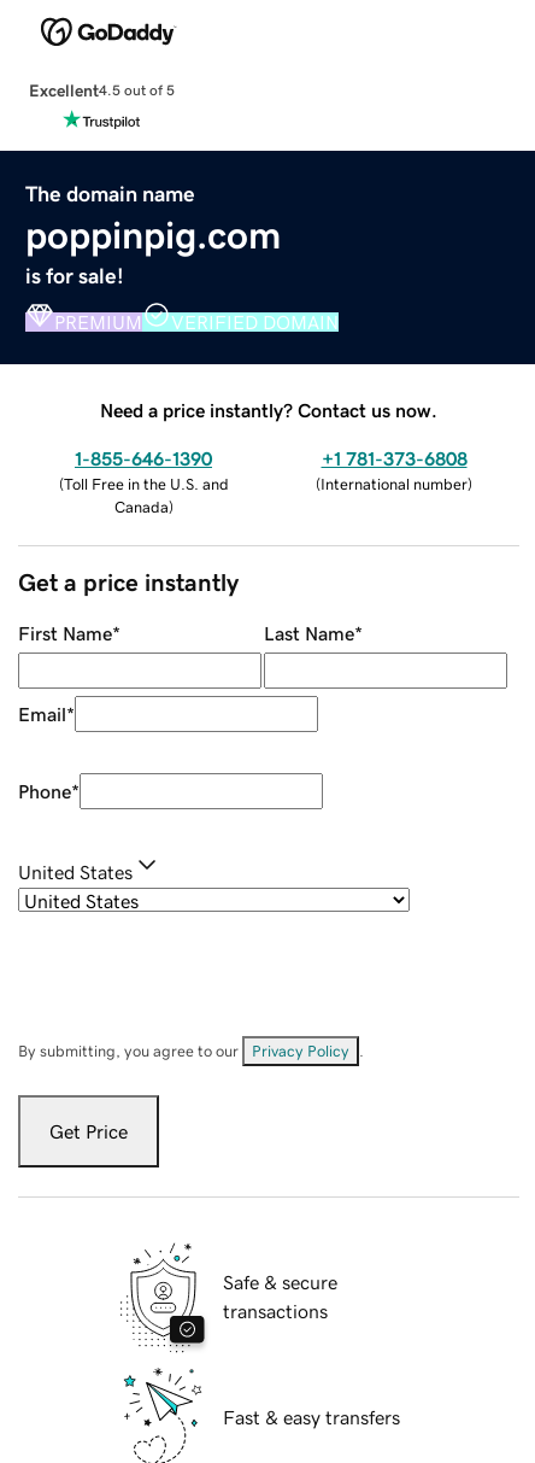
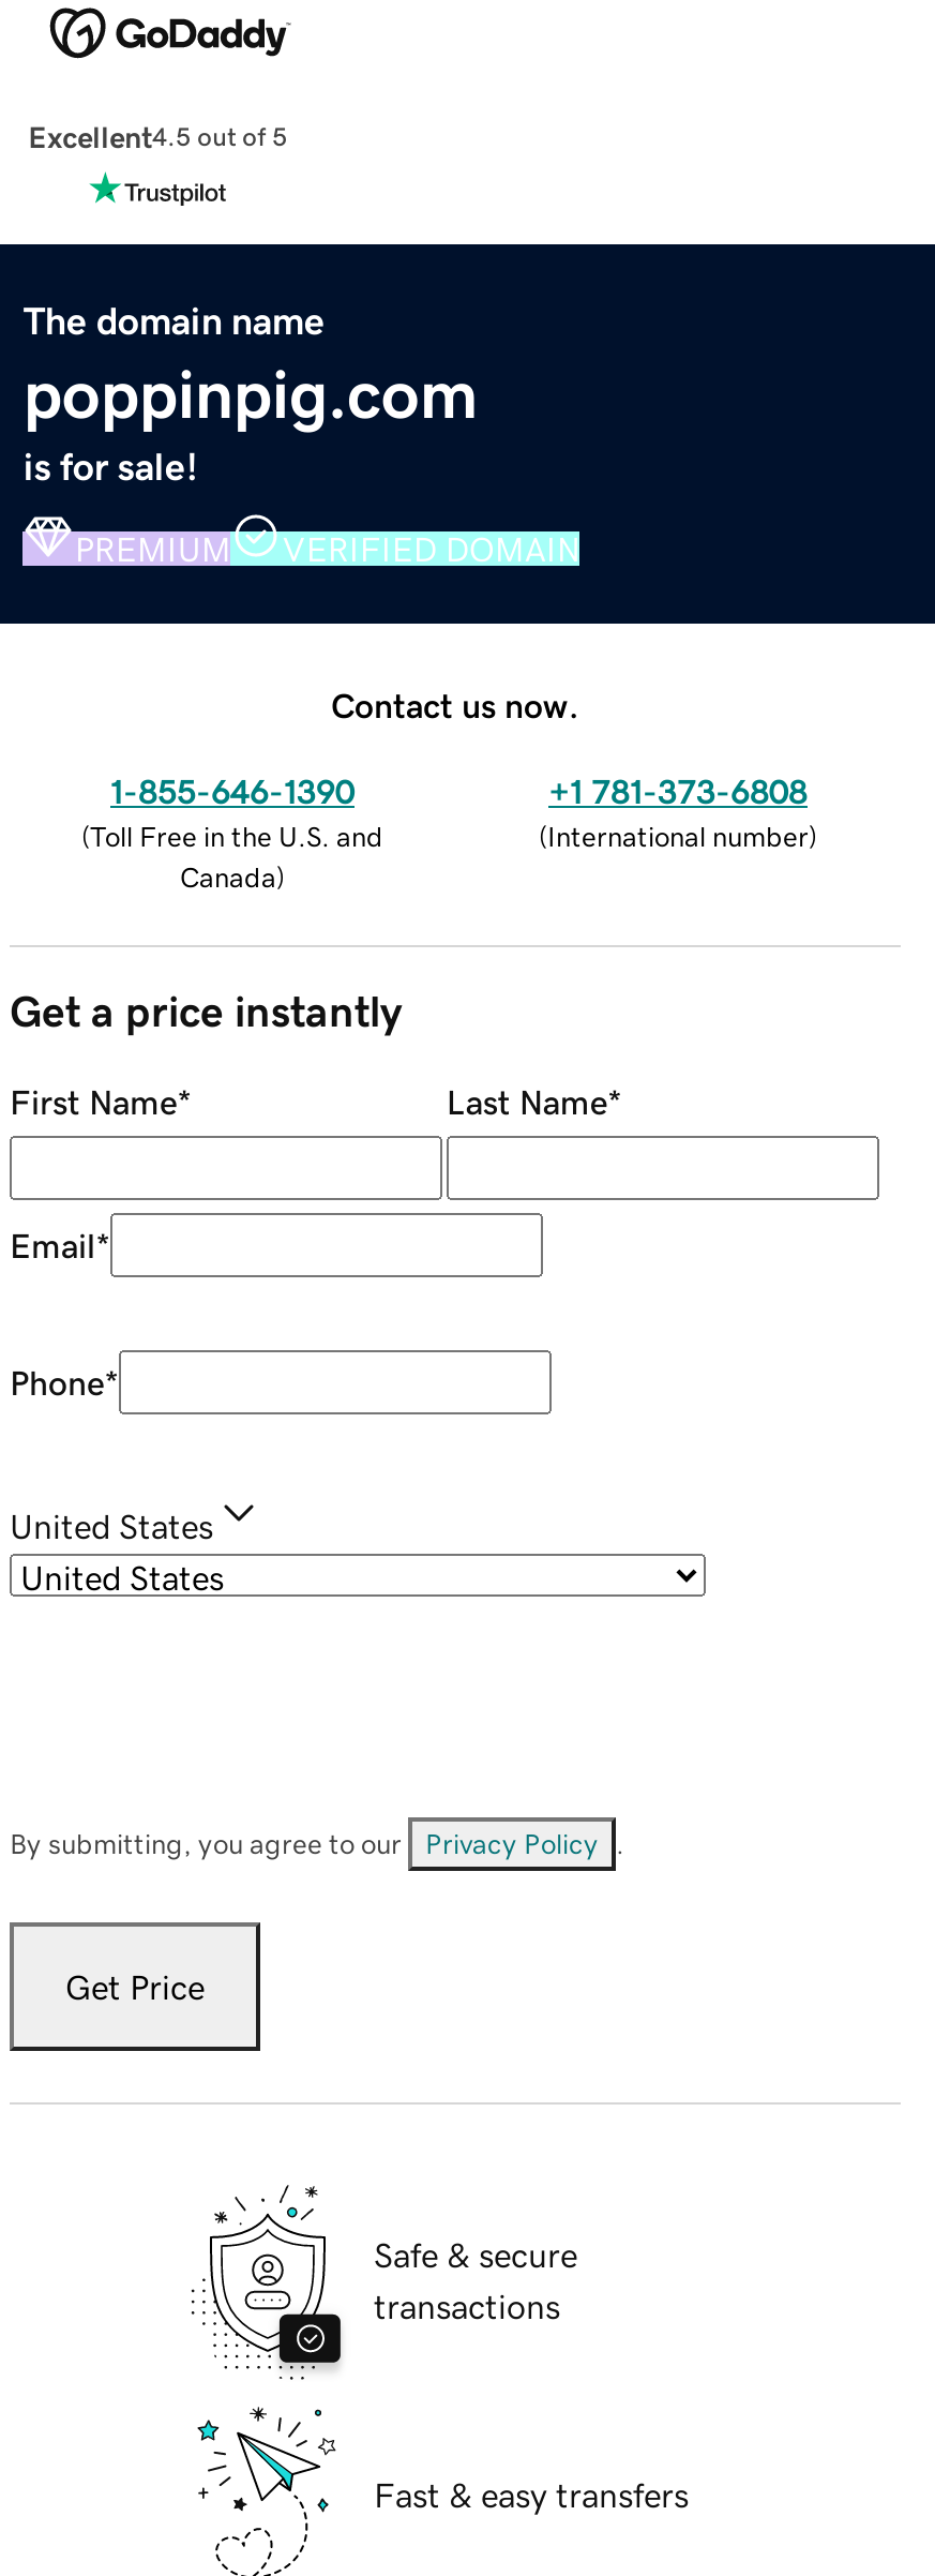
[100,400,437,419] Need a price instantly? Contact us now. -> [331,687,579,721] Contact us now.

